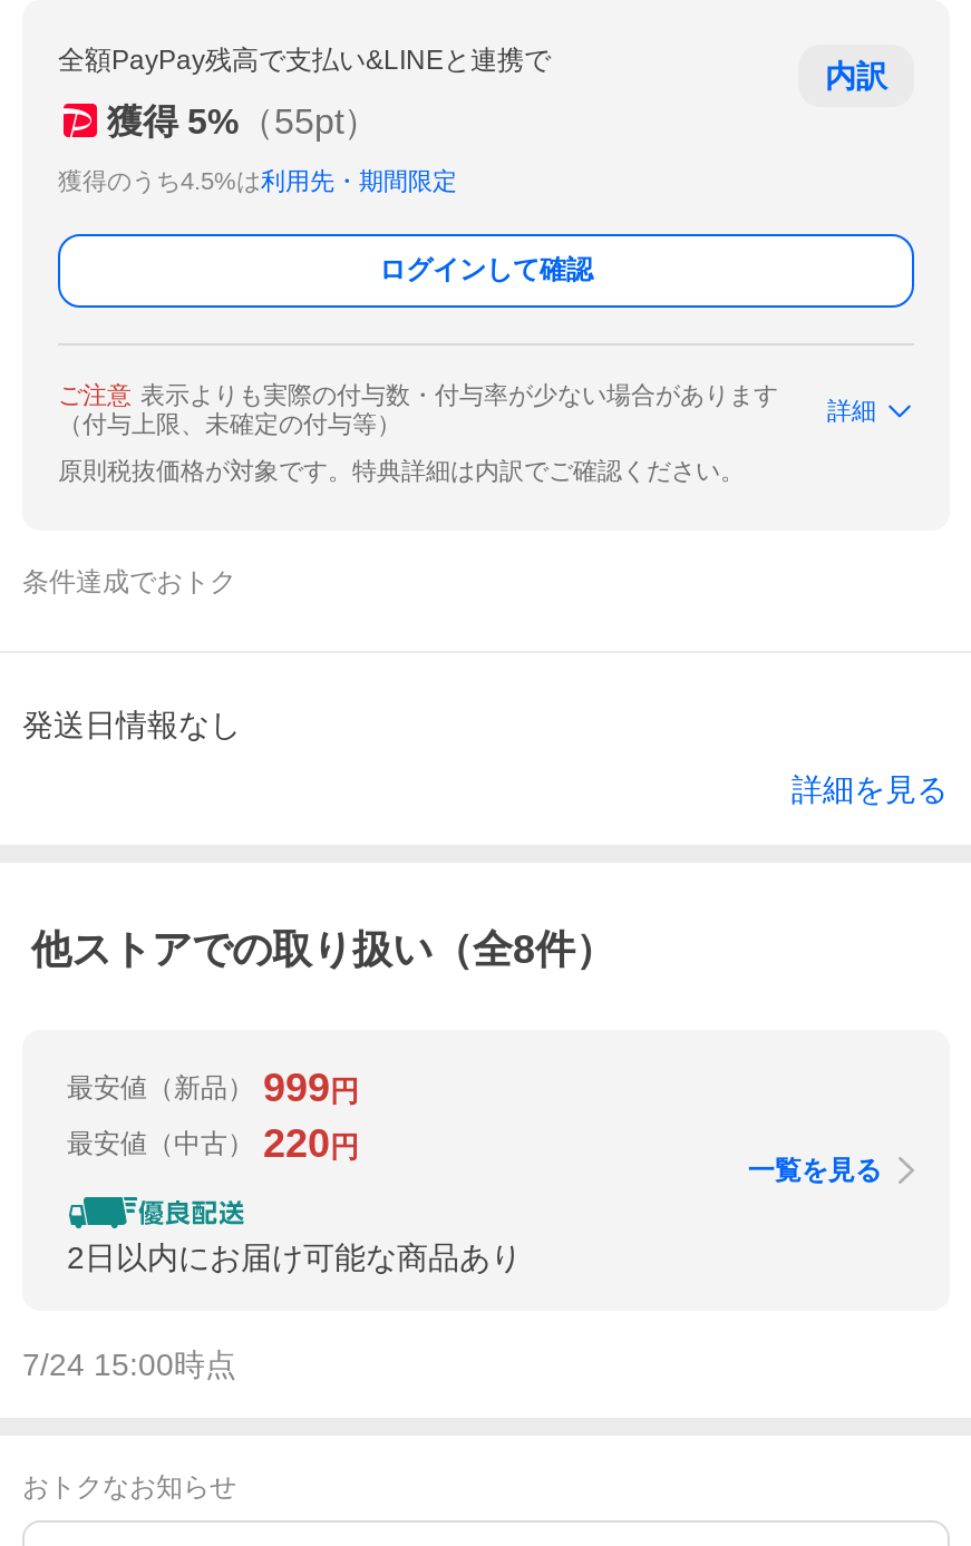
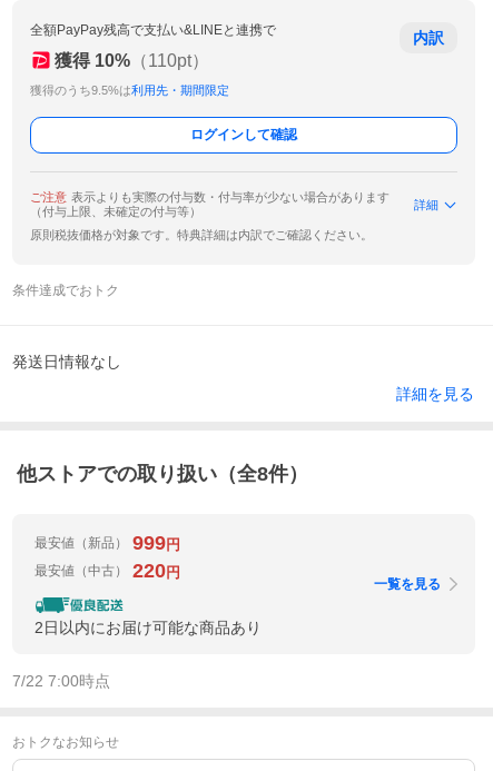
[107,101,379,139] 獲得 5%（55pt） -> [55,51,209,70] 獲得 10%（110pt）
[58,167,457,194] 獲得のうち4.5%は利用先・期間限定 -> [30,83,229,97] 獲得のうち9.5%は利用先・期間限定
[22,1347,236,1383] 7/24 15:00時点 -> [12,672,110,690] 7/22 7:00時点

